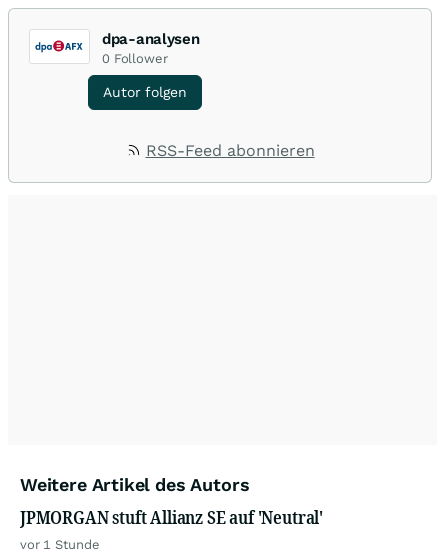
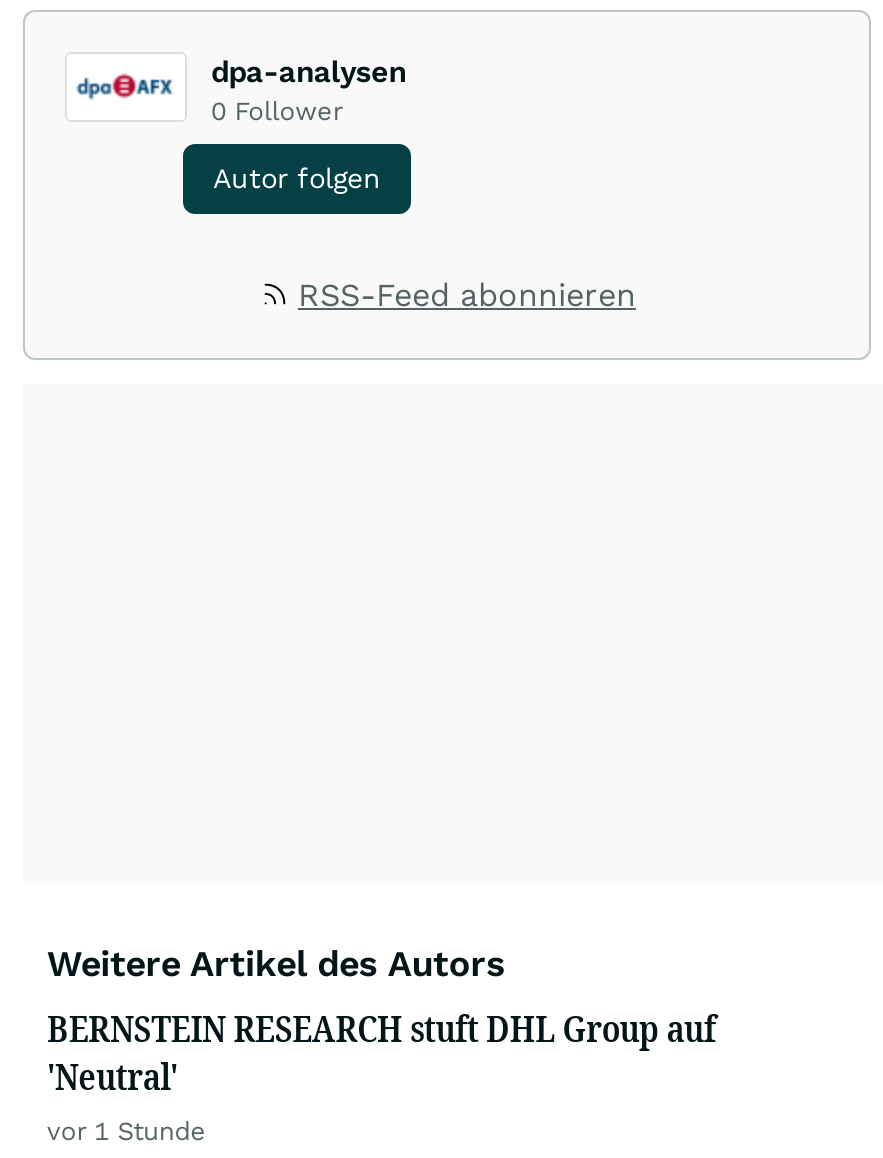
[20,505,323,529] JPMORGAN stuft Allianz SE auf 'Neutral' -> [47,1004,715,1100] BERNSTEIN RESEARCH stuft DHL Group auf | 'Neutral'

